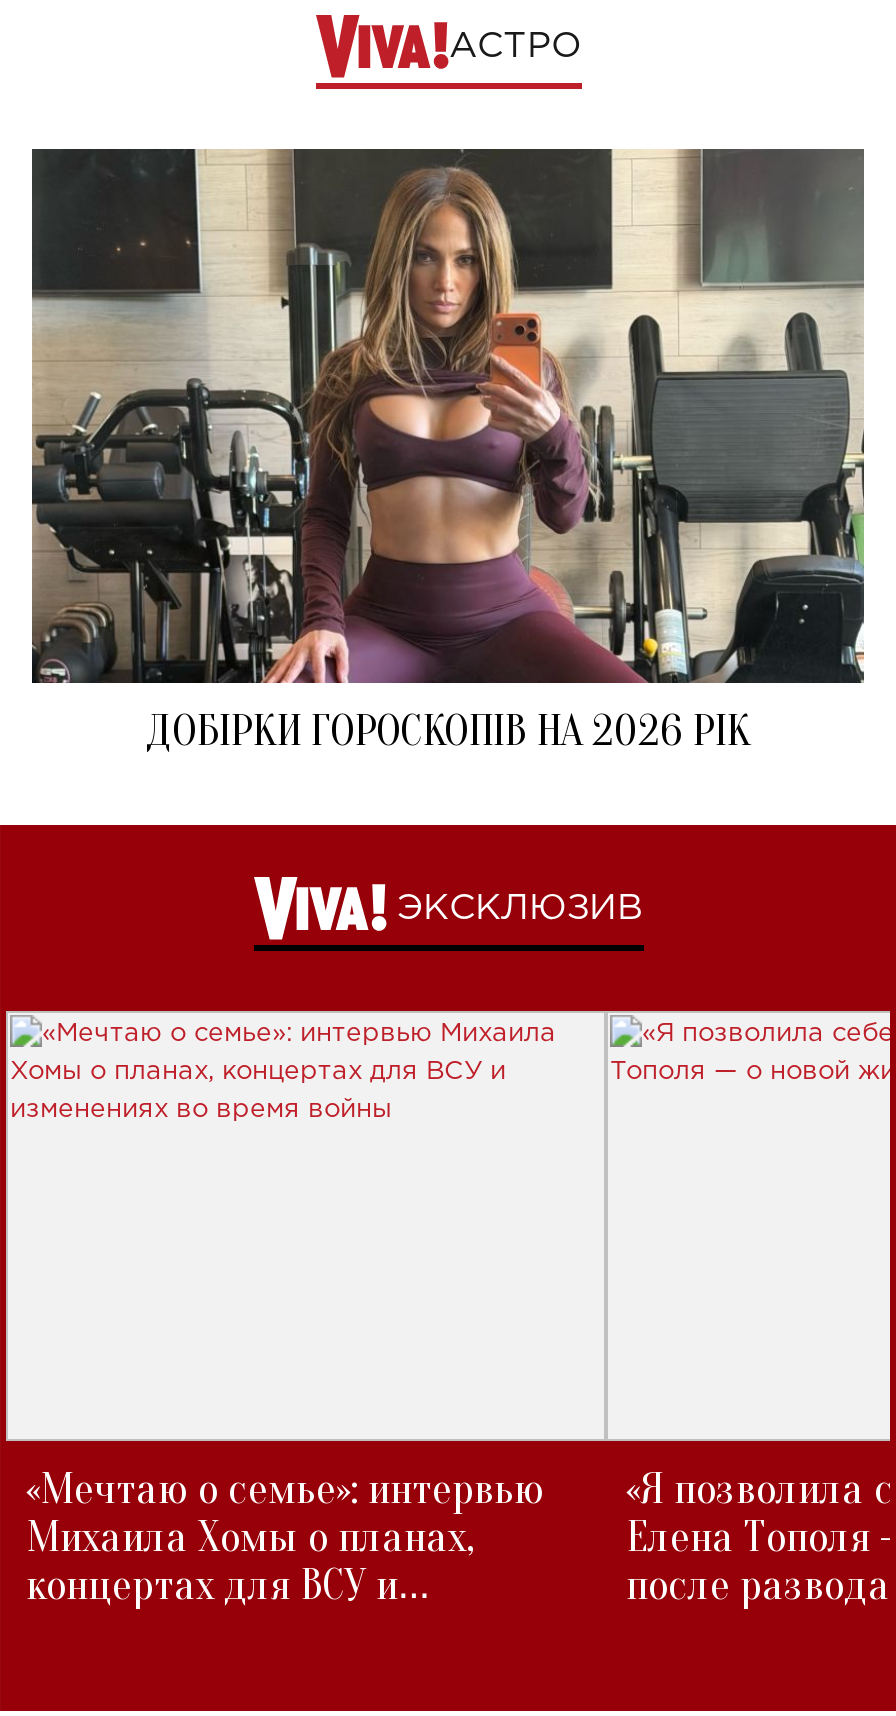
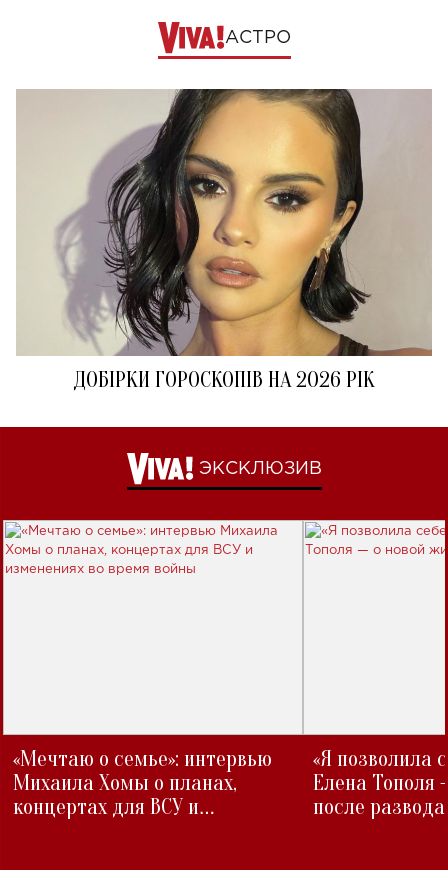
[30,148,864,686] [image] -> [16,88,432,357] [image]

